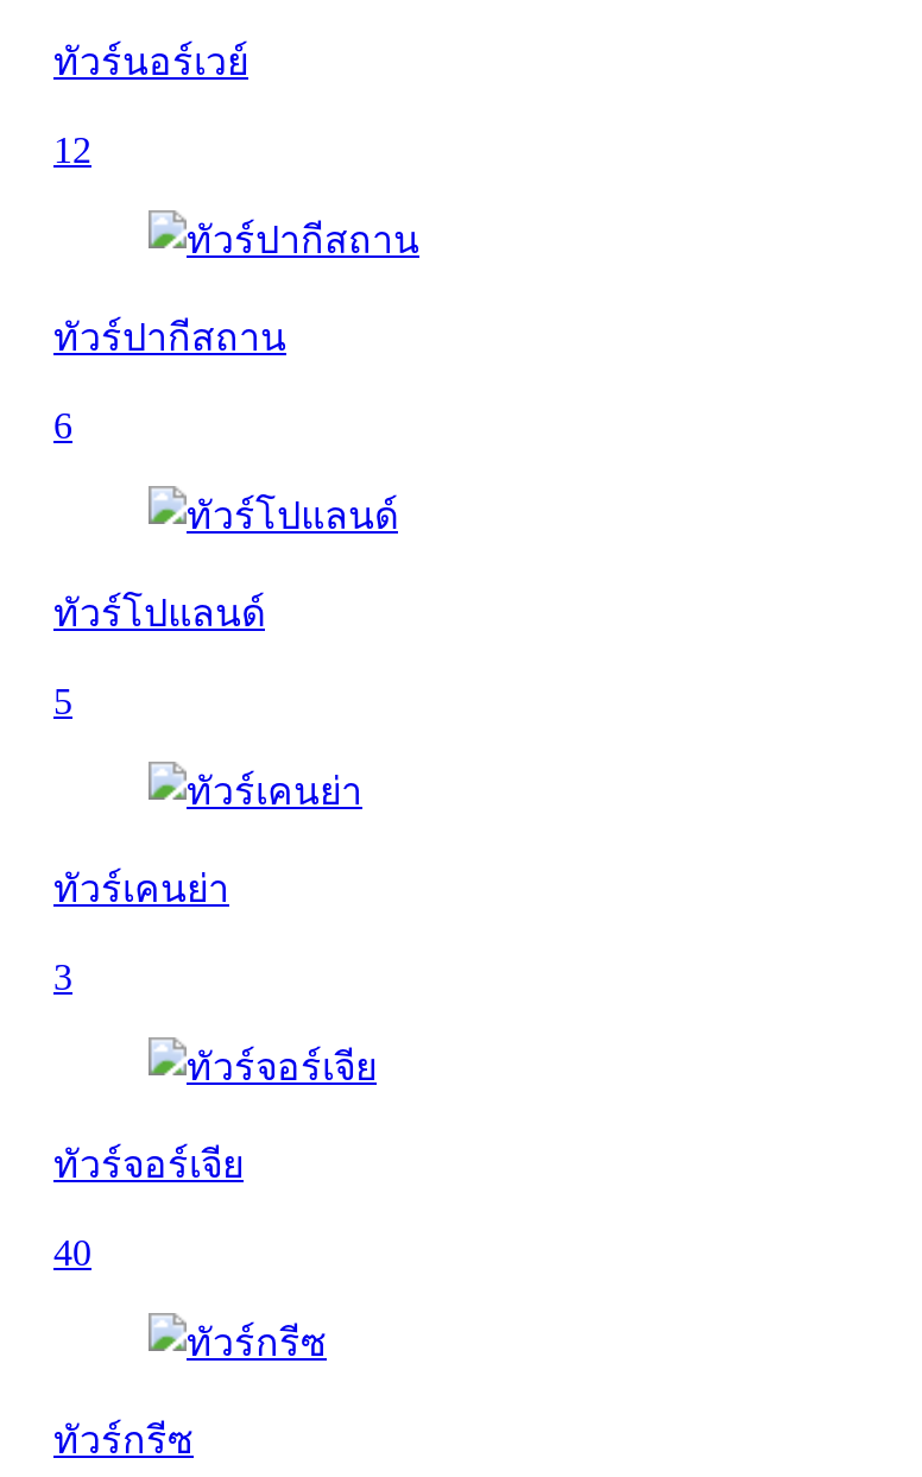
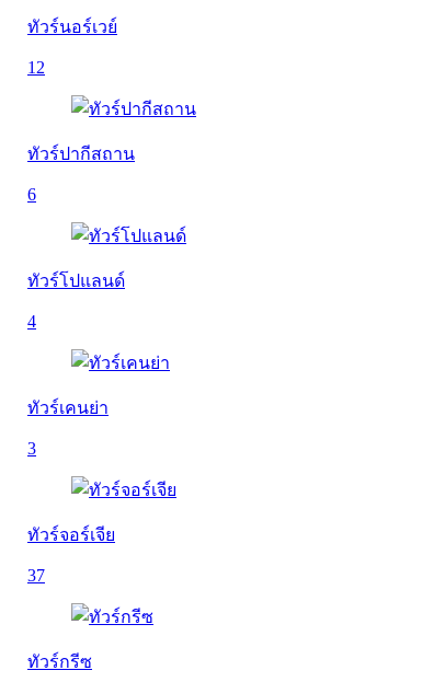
[53,681,72,721] 5 -> [27,312,36,331] 4
[53,1232,91,1273] 40 -> [27,566,45,585] 37

